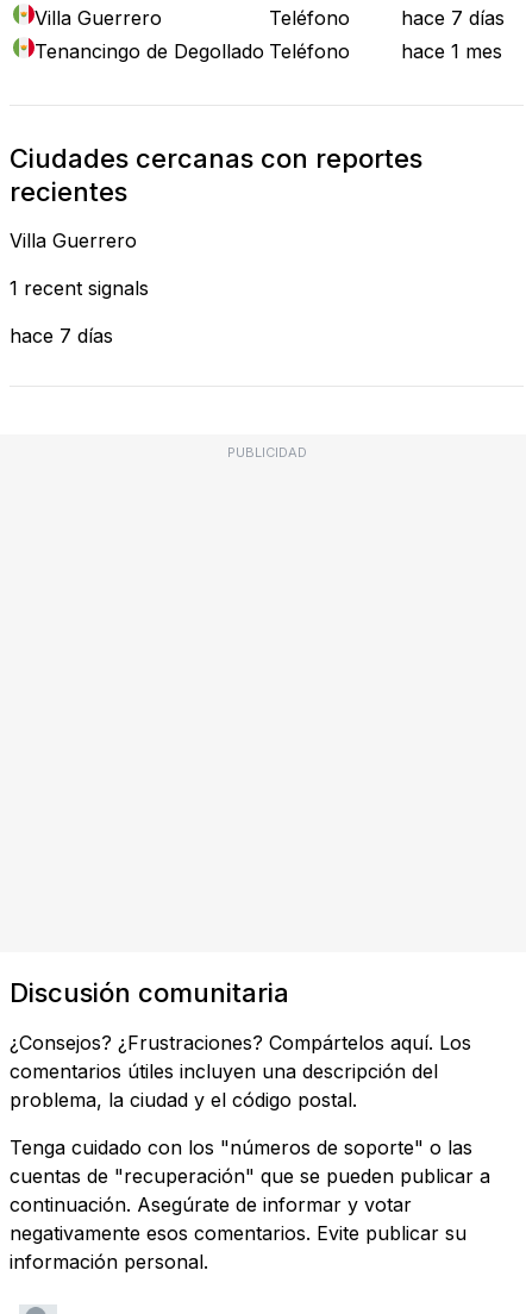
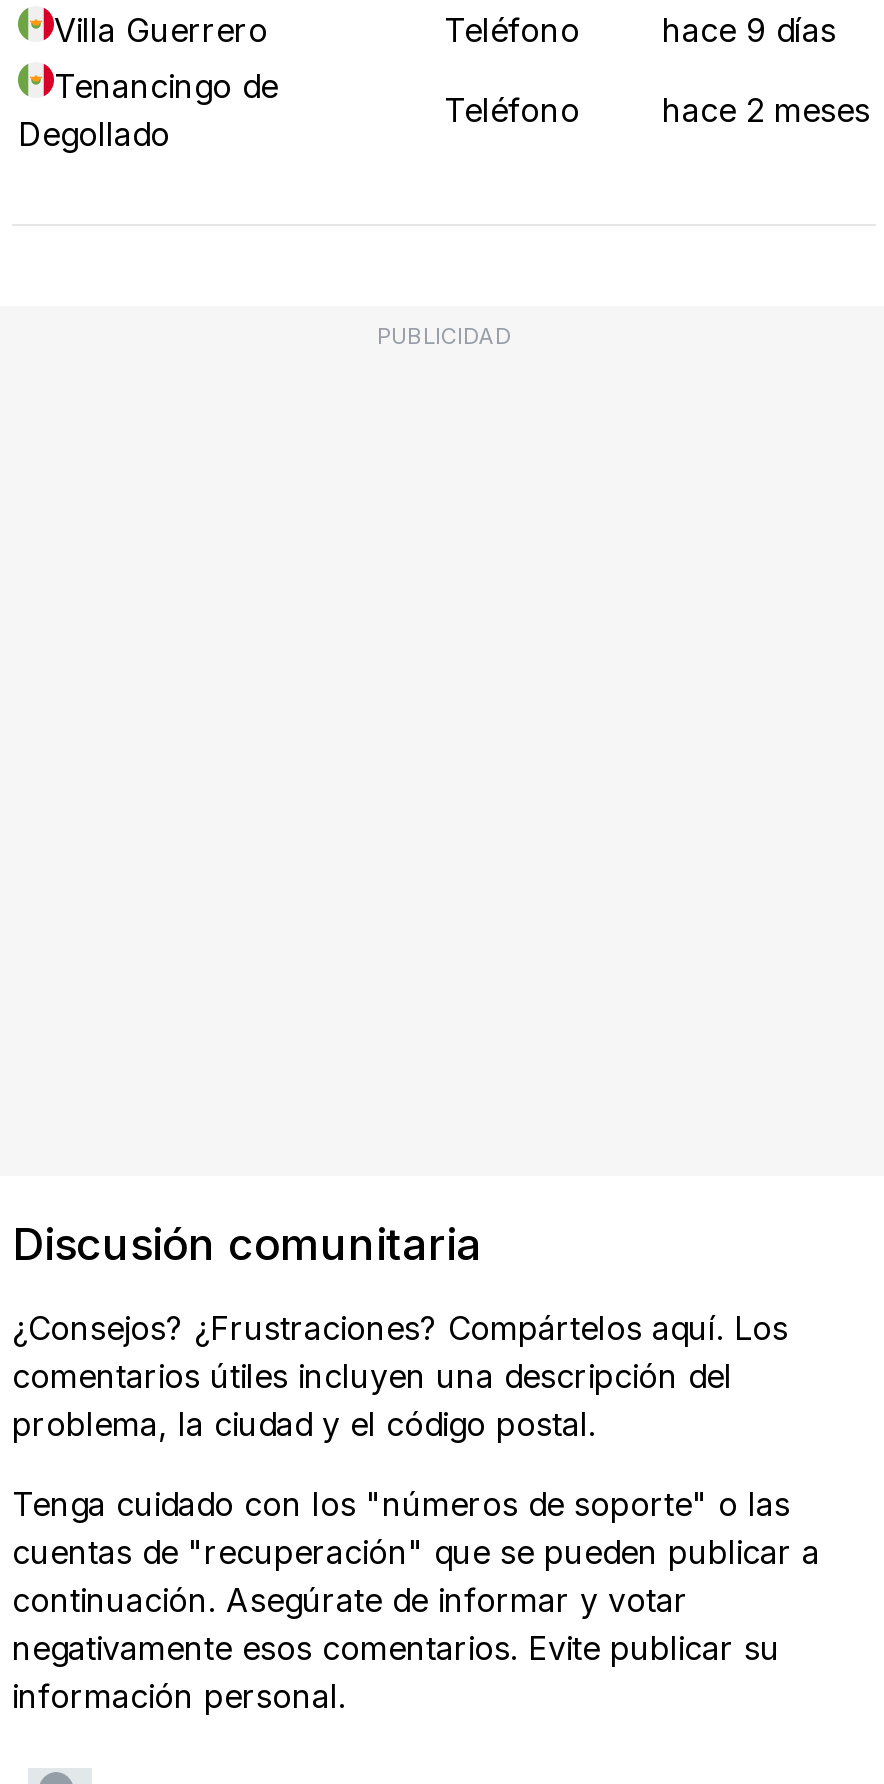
[35,6,505,63] hace 7 días | Tenancingo de Degollado Teléfono | hace 1 mes -> [18,10,836,154] hace 9 días | Tenancingo de | Degollado
[10,143,422,347] Ciudades cercanas con reportes | recientes | Villa Guerrero | 1 recent signals | hace 7 días -> [444,90,870,130] Teléfono | hace 2 meses

